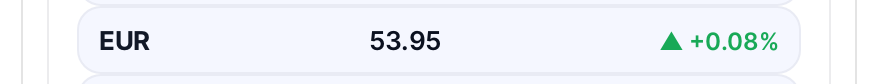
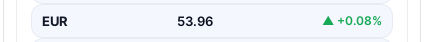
[369,25,441,57] 53.95 -> [177,12,213,28] 53.96

